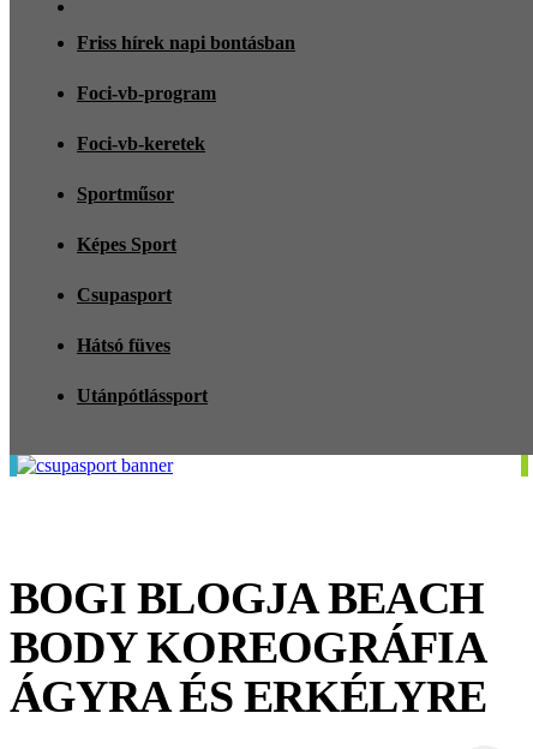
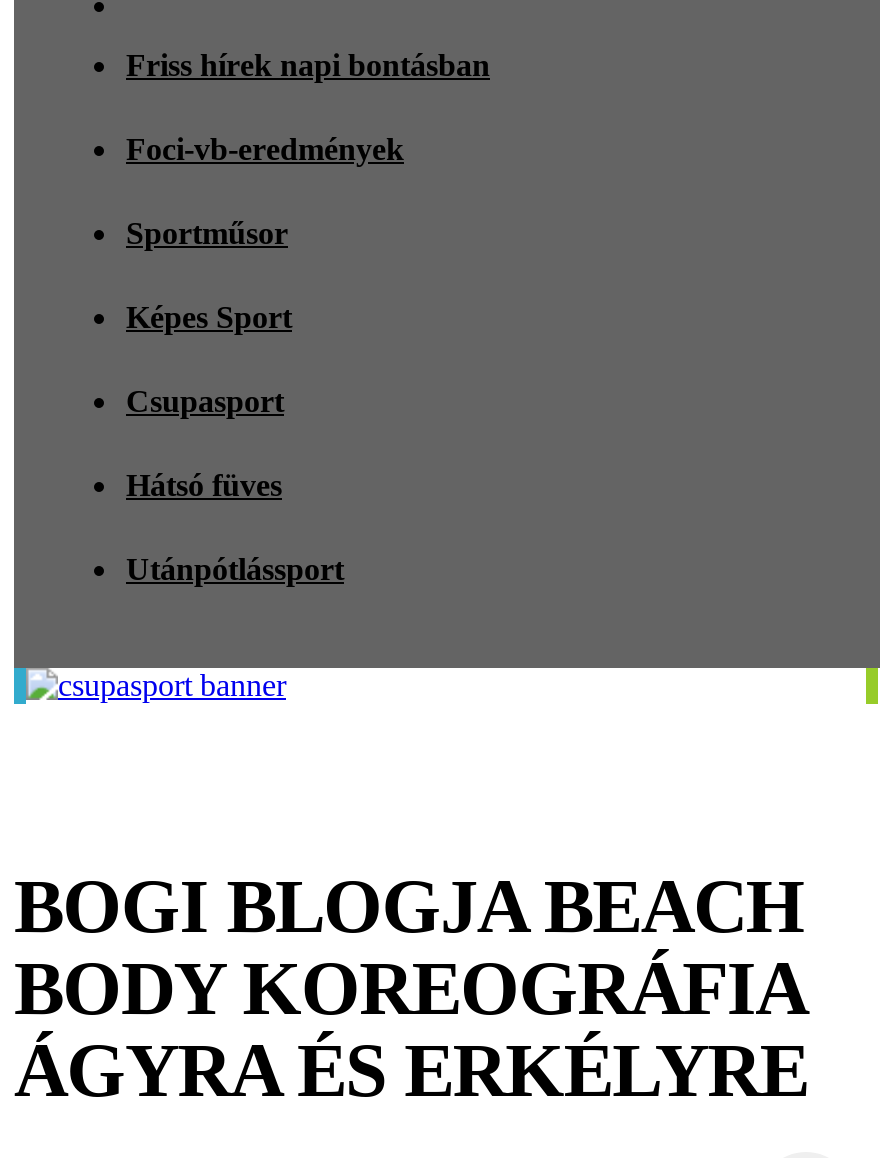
[77,83,216,154] Foci-vb-program | Foci-vb-keretek -> [126,132,404,166] Foci-vb-eredmények

